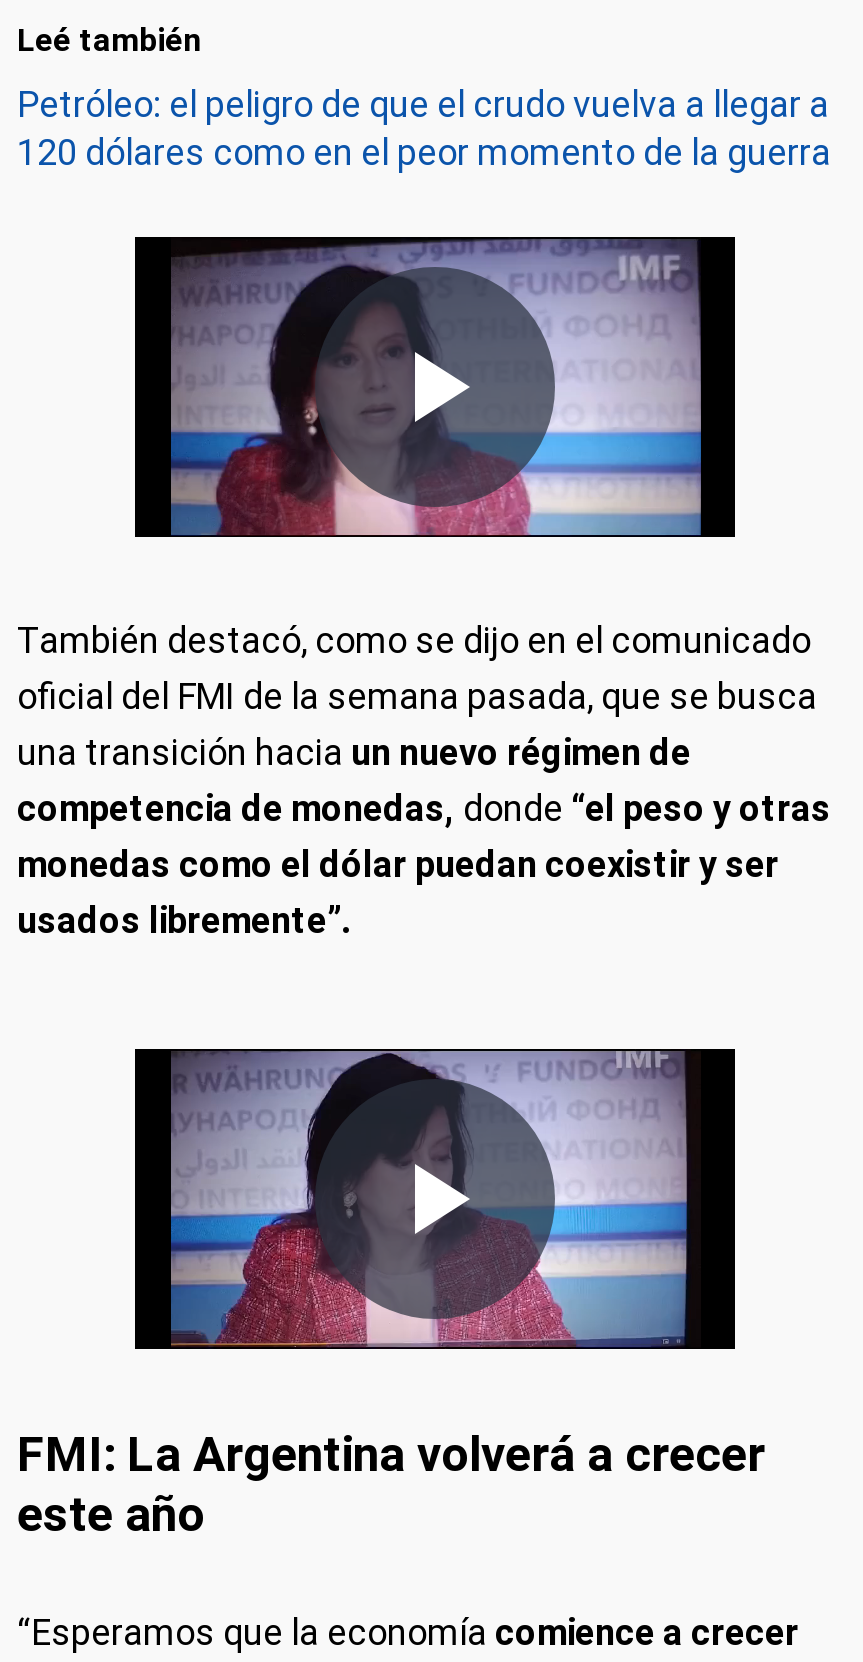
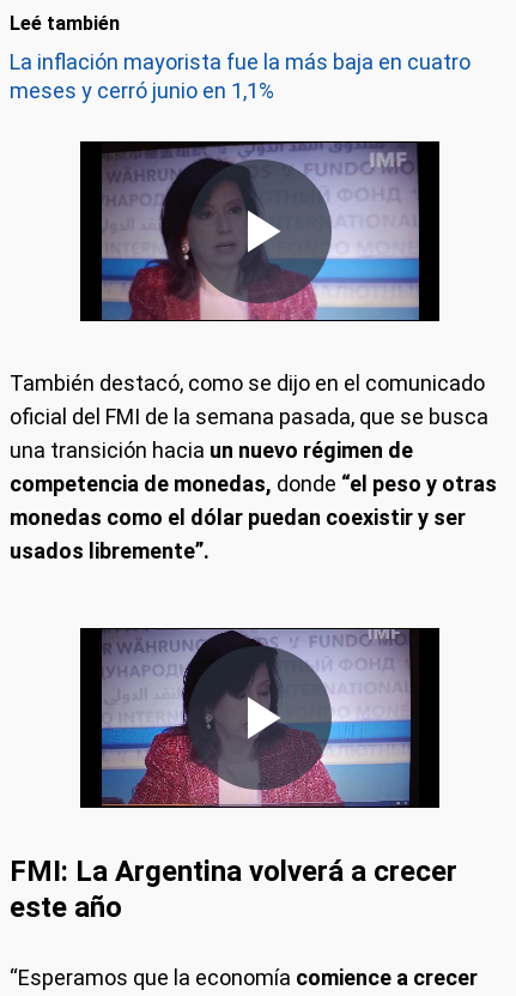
[17,83,831,173] Petróleo: el peligro de que el crudo vuelva a llegar a | 120 dólares como en el peor momento de la guerra -> [10,49,471,103] La inflación mayorista fue la más baja en cuatro | meses y cerró junio en 1,1%

